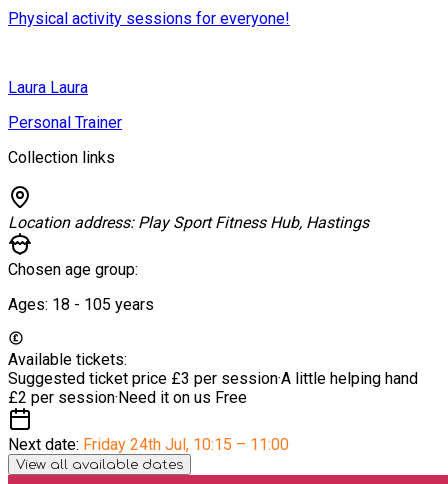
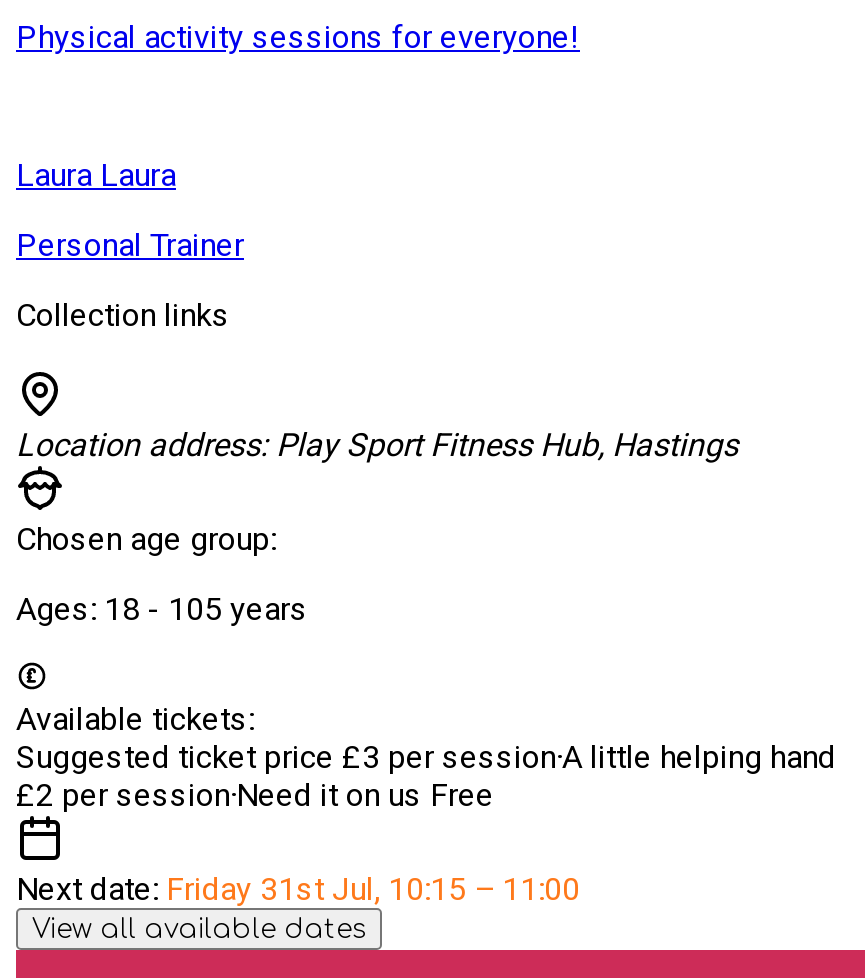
[8,435,289,454] Next date: Friday 24th Jul, 10:15 – 11:00 -> [16,870,580,908] Next date: Friday 31st Jul, 10:15 – 11:00

